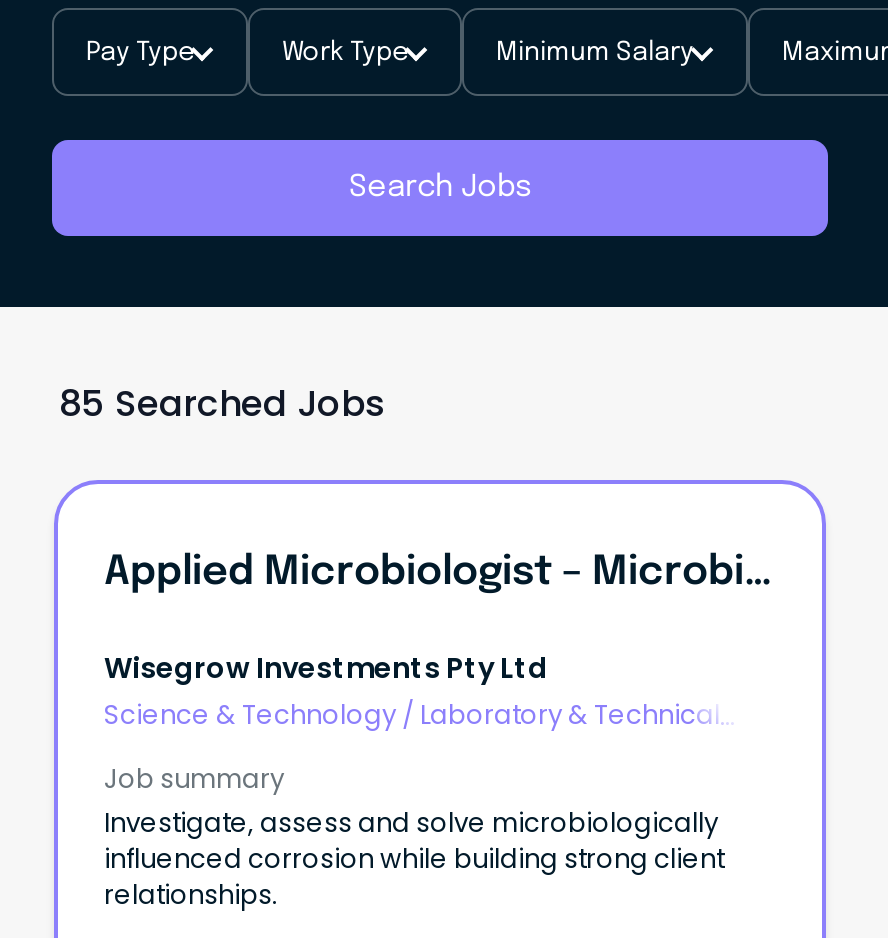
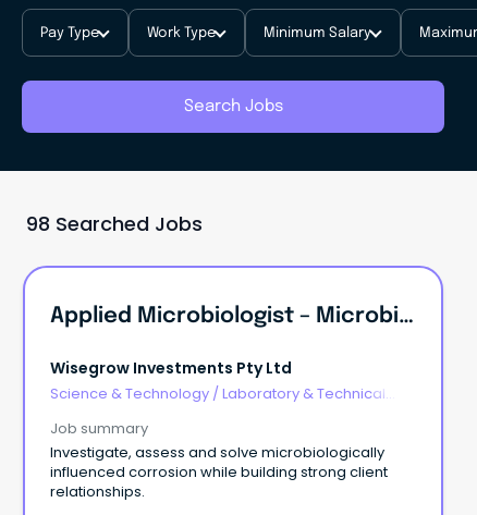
[59,378,385,428] 85 Searched Jobs -> [26,210,202,238] 98 Searched Jobs

